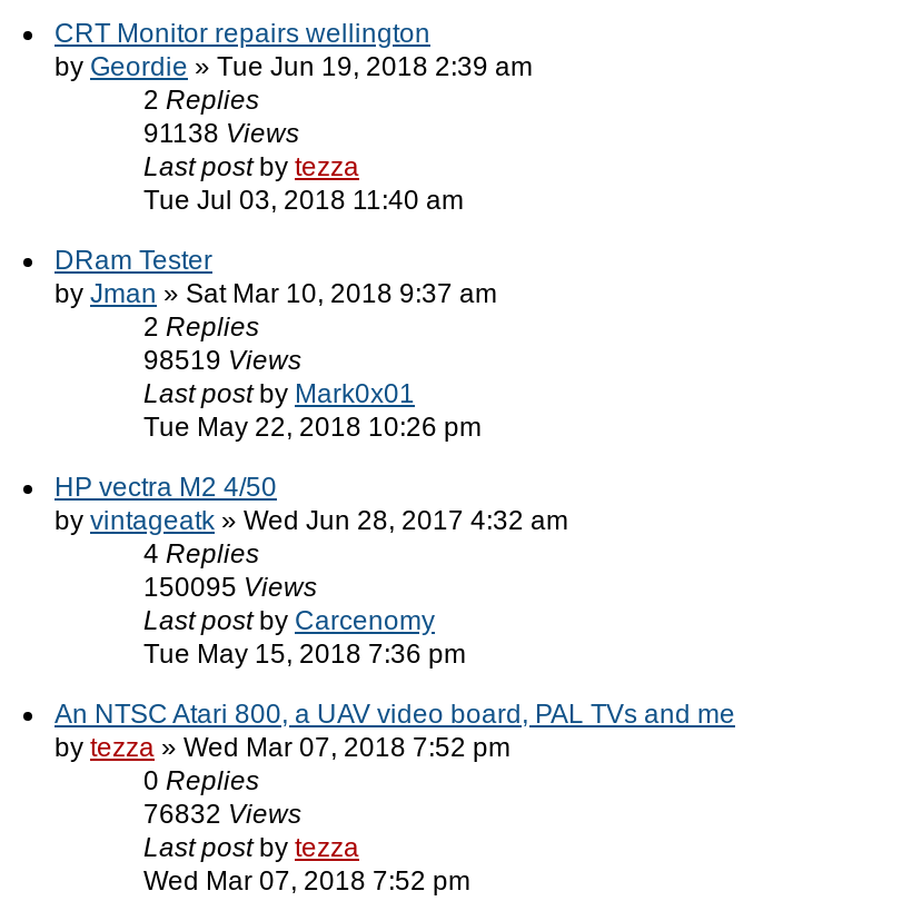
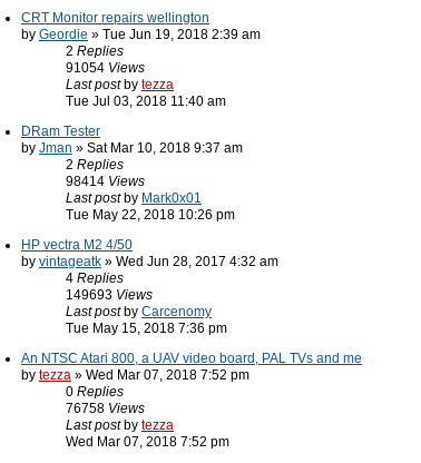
[143,118,299,149] 91138 Views -> [66,60,145,76] 91054 Views
[143,345,301,376] 98519 Views -> [66,174,145,189] 98414 Views
[143,572,317,603] 150095 Views -> [66,287,153,303] 149693 Views
[143,799,301,830] 76832 Views -> [66,401,145,416] 76758 Views

